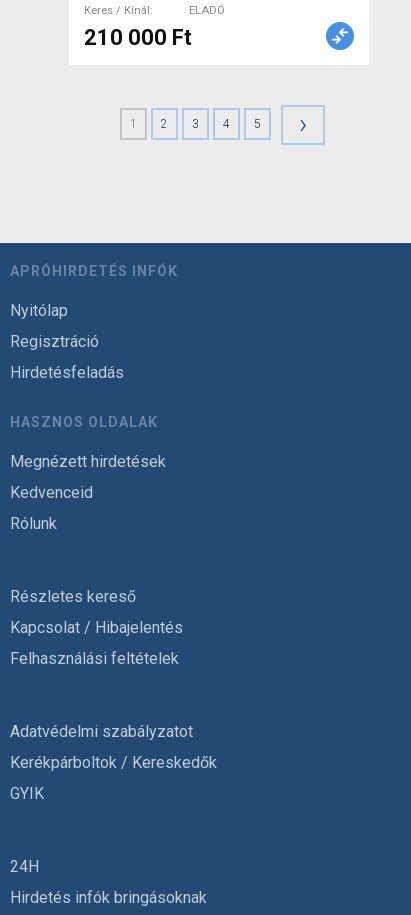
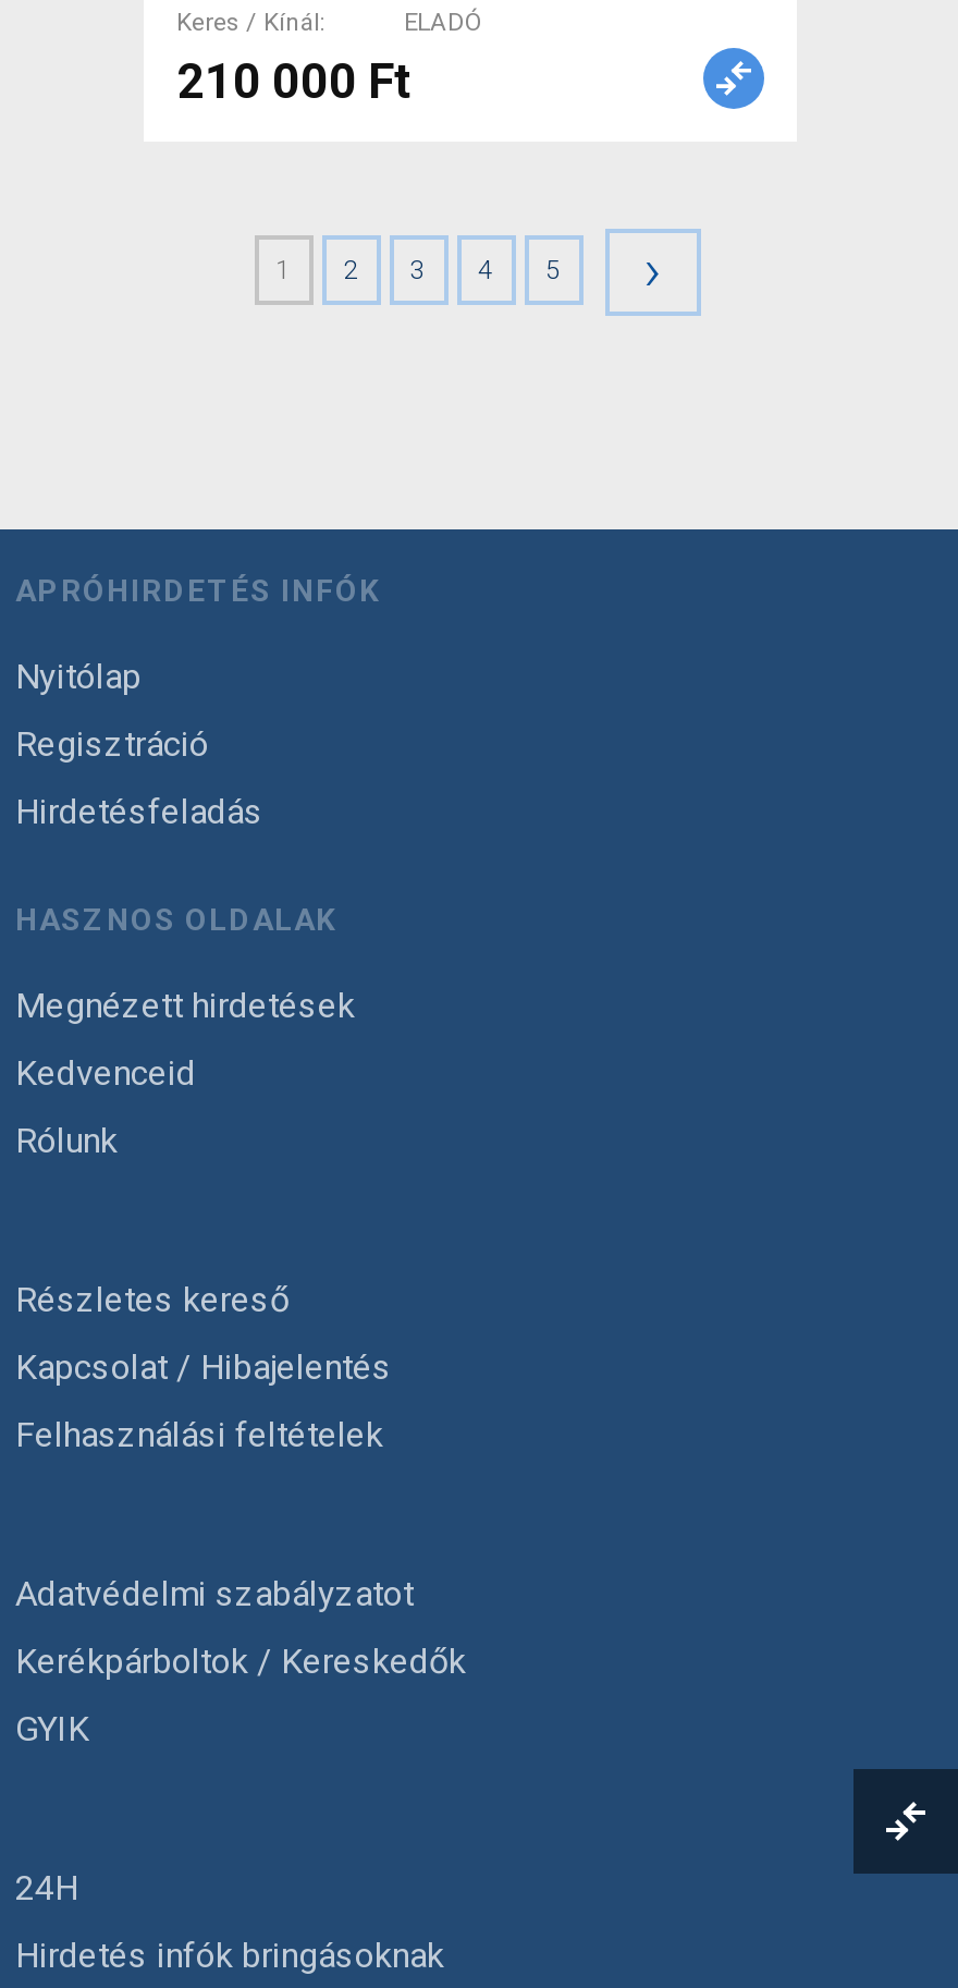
none -> [853,1769,951,1874] [image]

